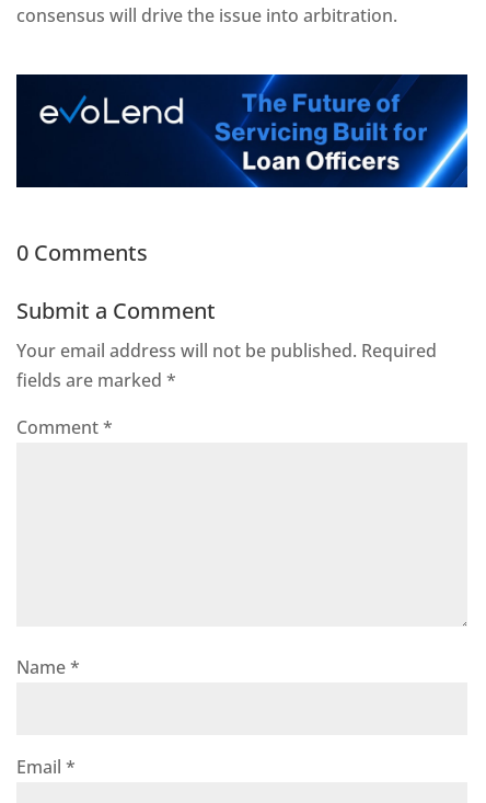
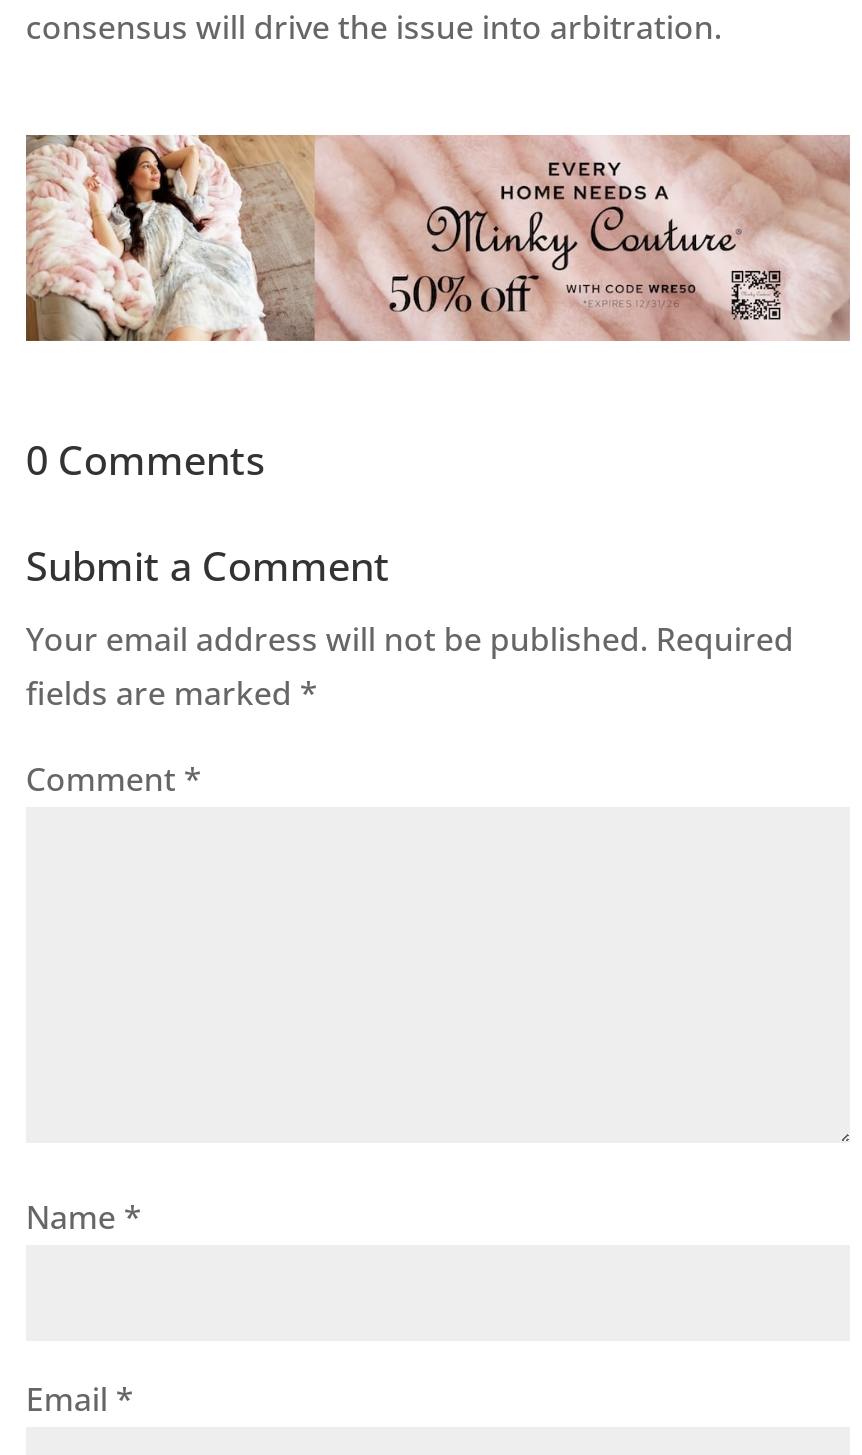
[15,73,468,188] [image] -> [24,132,852,344] [image]

